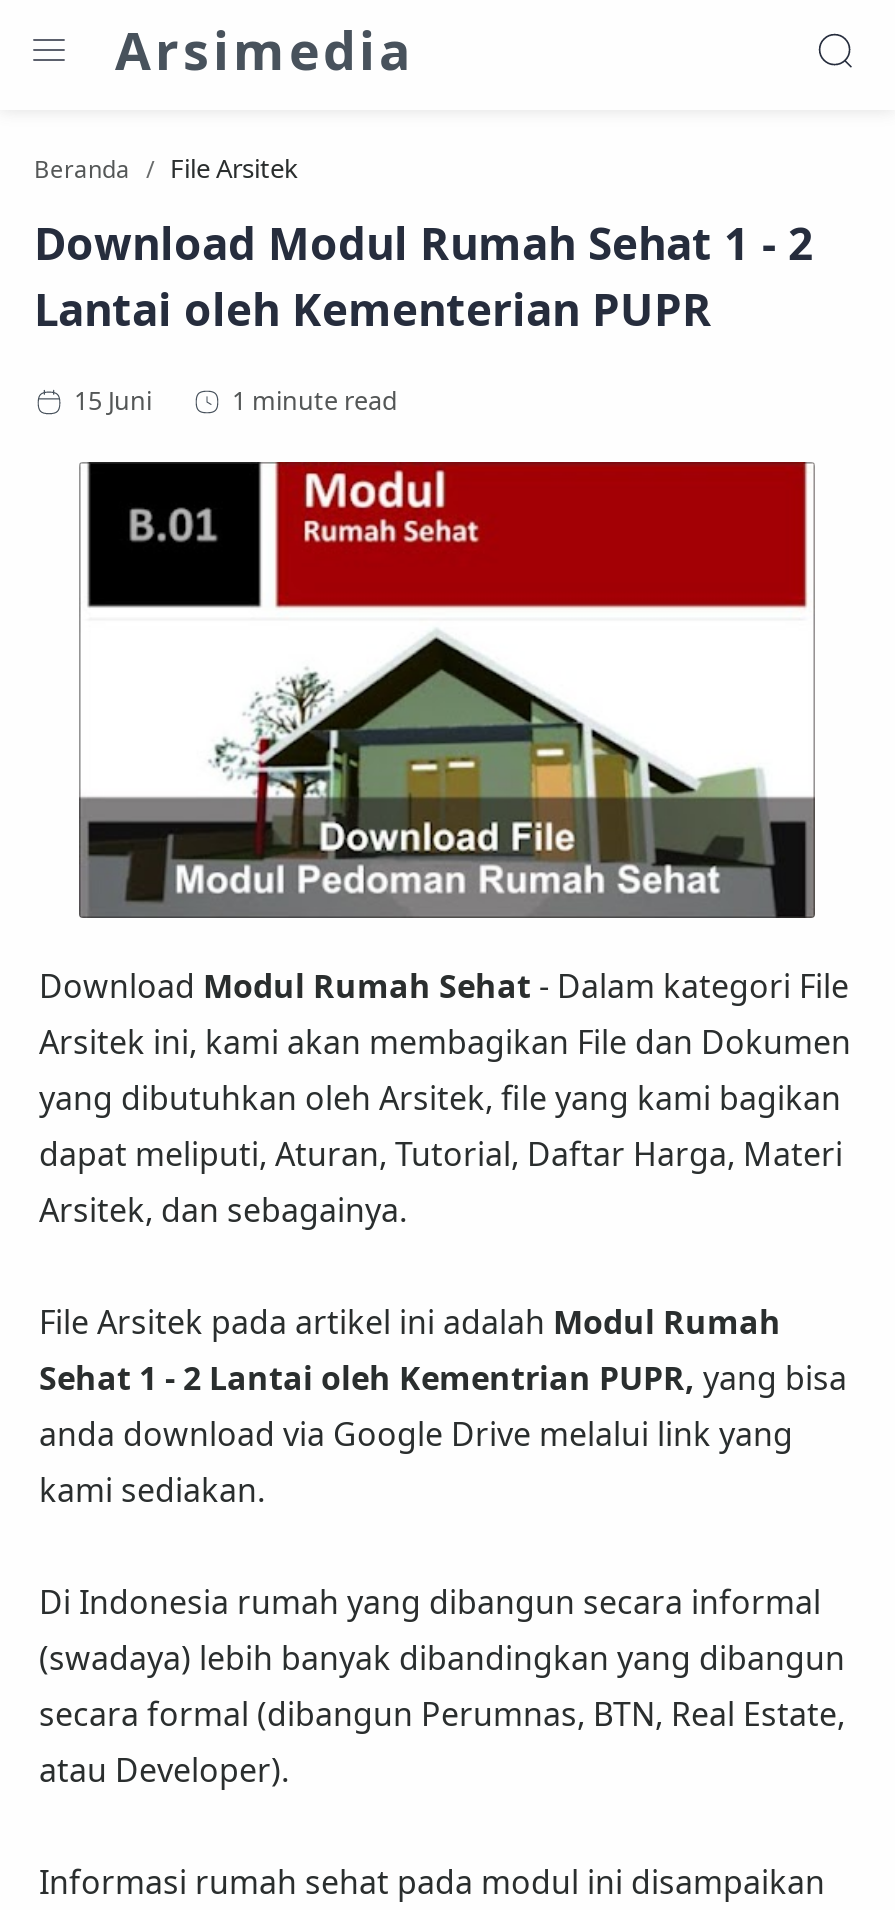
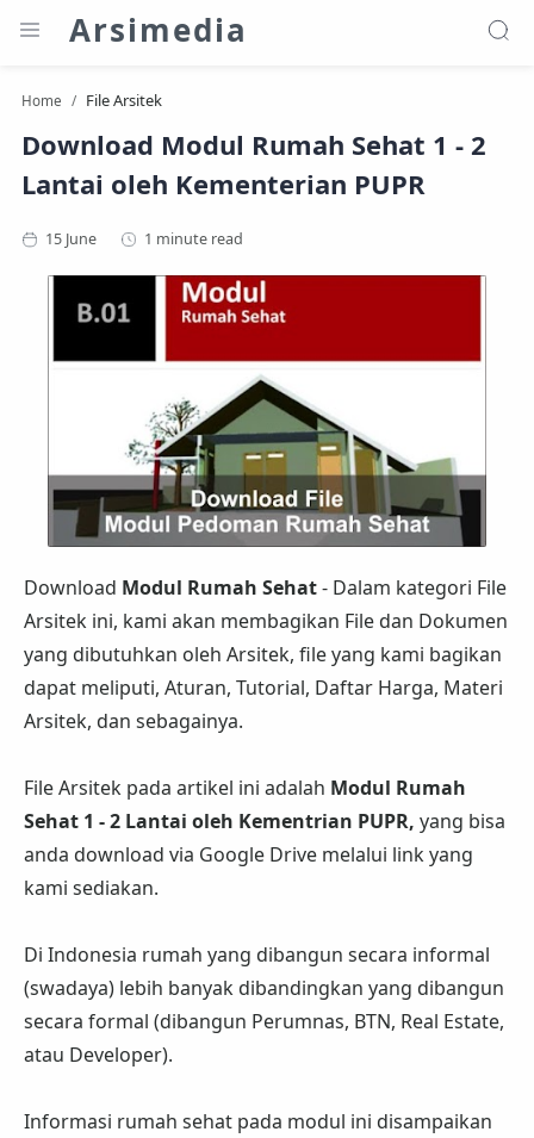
[34,152,130,184] Beranda -> [21,91,61,110] Home

